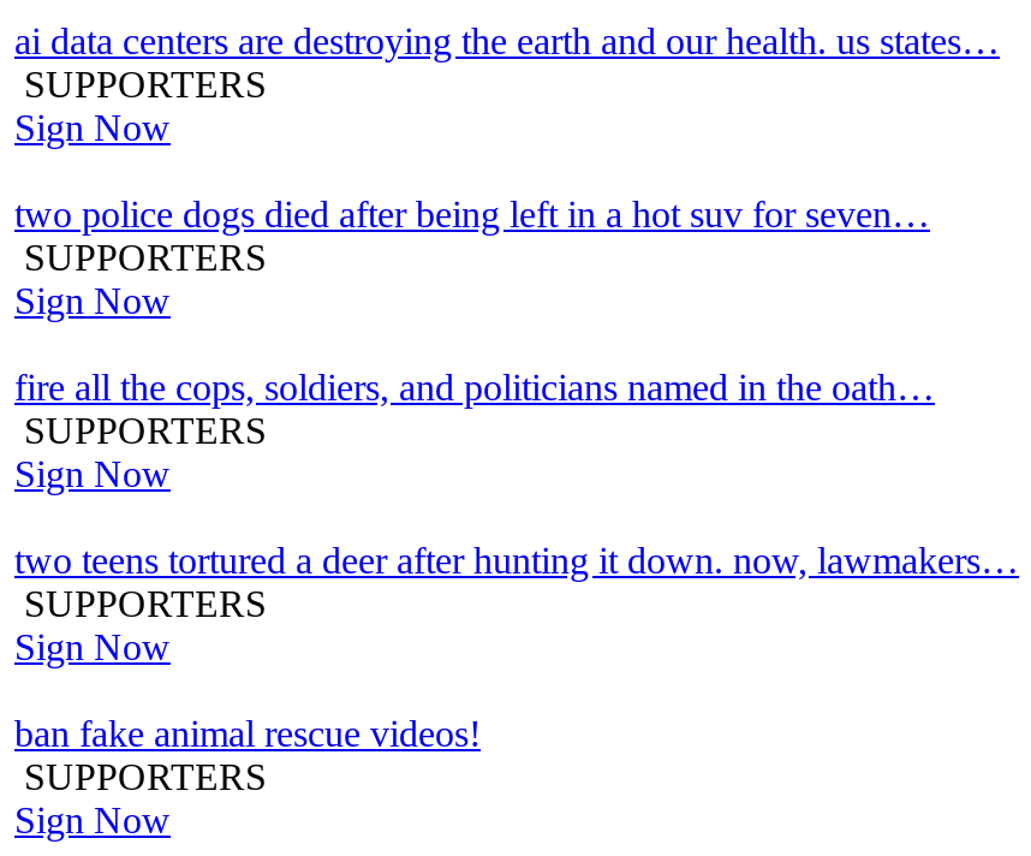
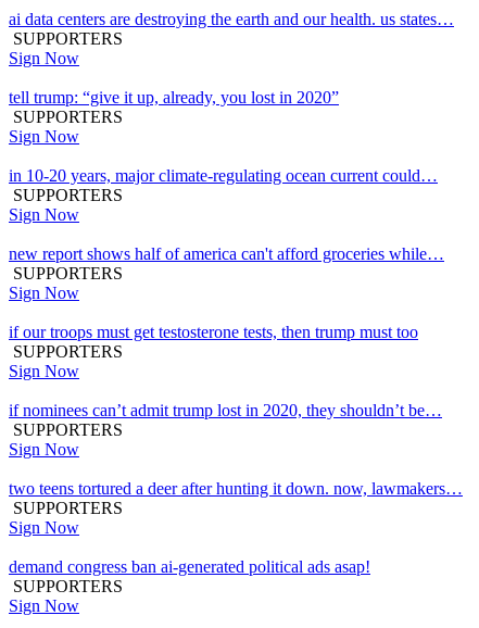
[14,194,930,234] two police dogs died after being left in a hot suv for seven… -> [9,88,339,106] tell trump: “give it up, already, you lost in 2020”
[14,367,935,408] fire all the cops, soldiers, and politicians named in the oath… -> [9,166,444,419] in 10-20 years, major climate-regulating ocean current could… | SUPPORTERS | Sign Now | new report shows half of america can't afford groceries while… | SUPPORTERS | Sign Now | if our troops must get testosterone tests, then trump must too | SUPPORTERS | Sign Now | if nominees can’t admit trump lost in 2020, they shouldn’t be…
[14,713,481,754] ban fake animal rescue videos! -> [9,557,370,576] demand congress ban ai-generated political ads asap!

